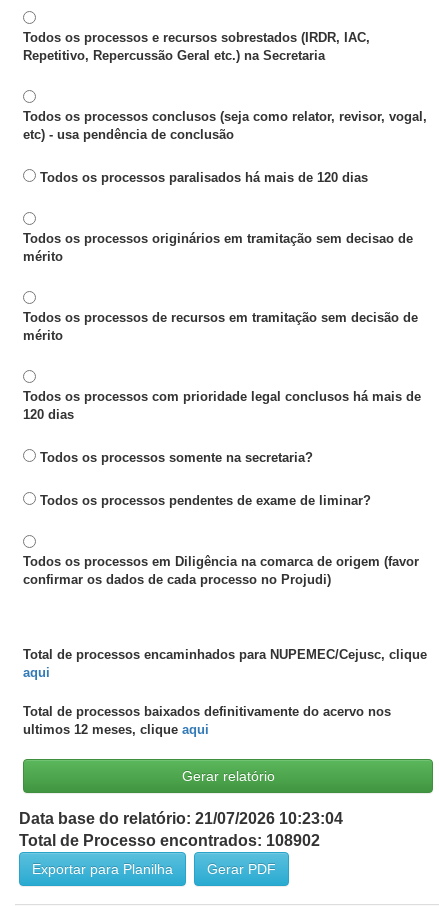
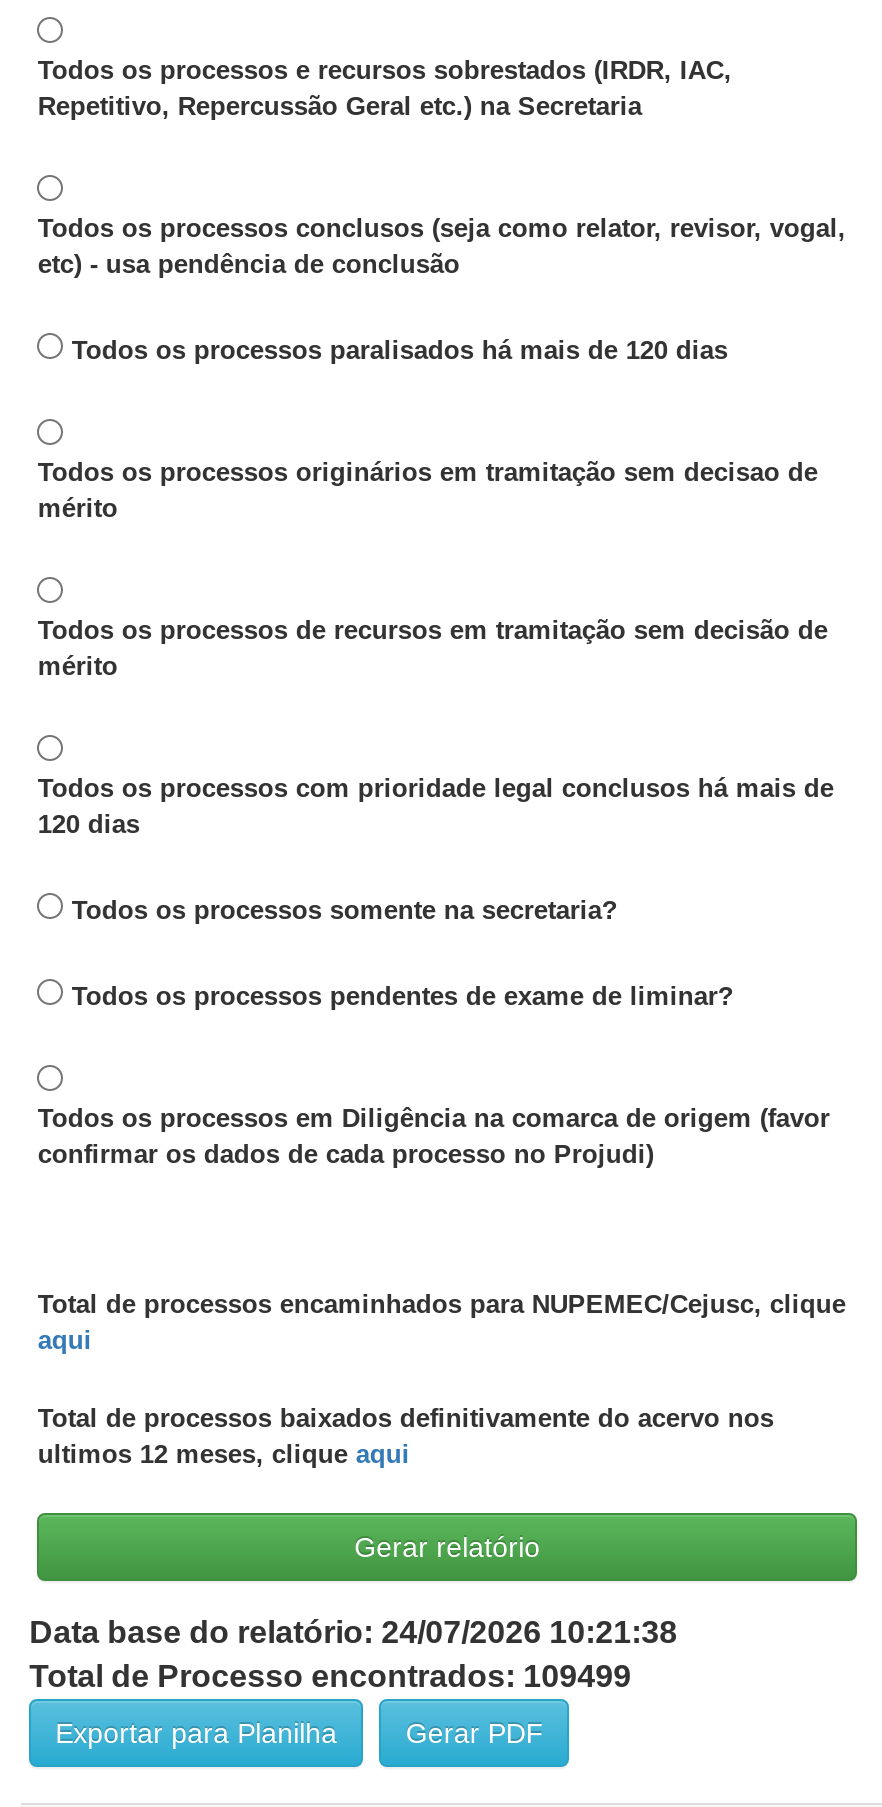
[19,810,343,827] Data base do relatório: 21/07/2026 10:23:04 -> [29,1614,677,1648] Data base do relatório: 24/07/2026 10:21:38
[19,832,320,849] Total de Processo encontrados: 108902 -> [29,1658,631,1692] Total de Processo encontrados: 109499

